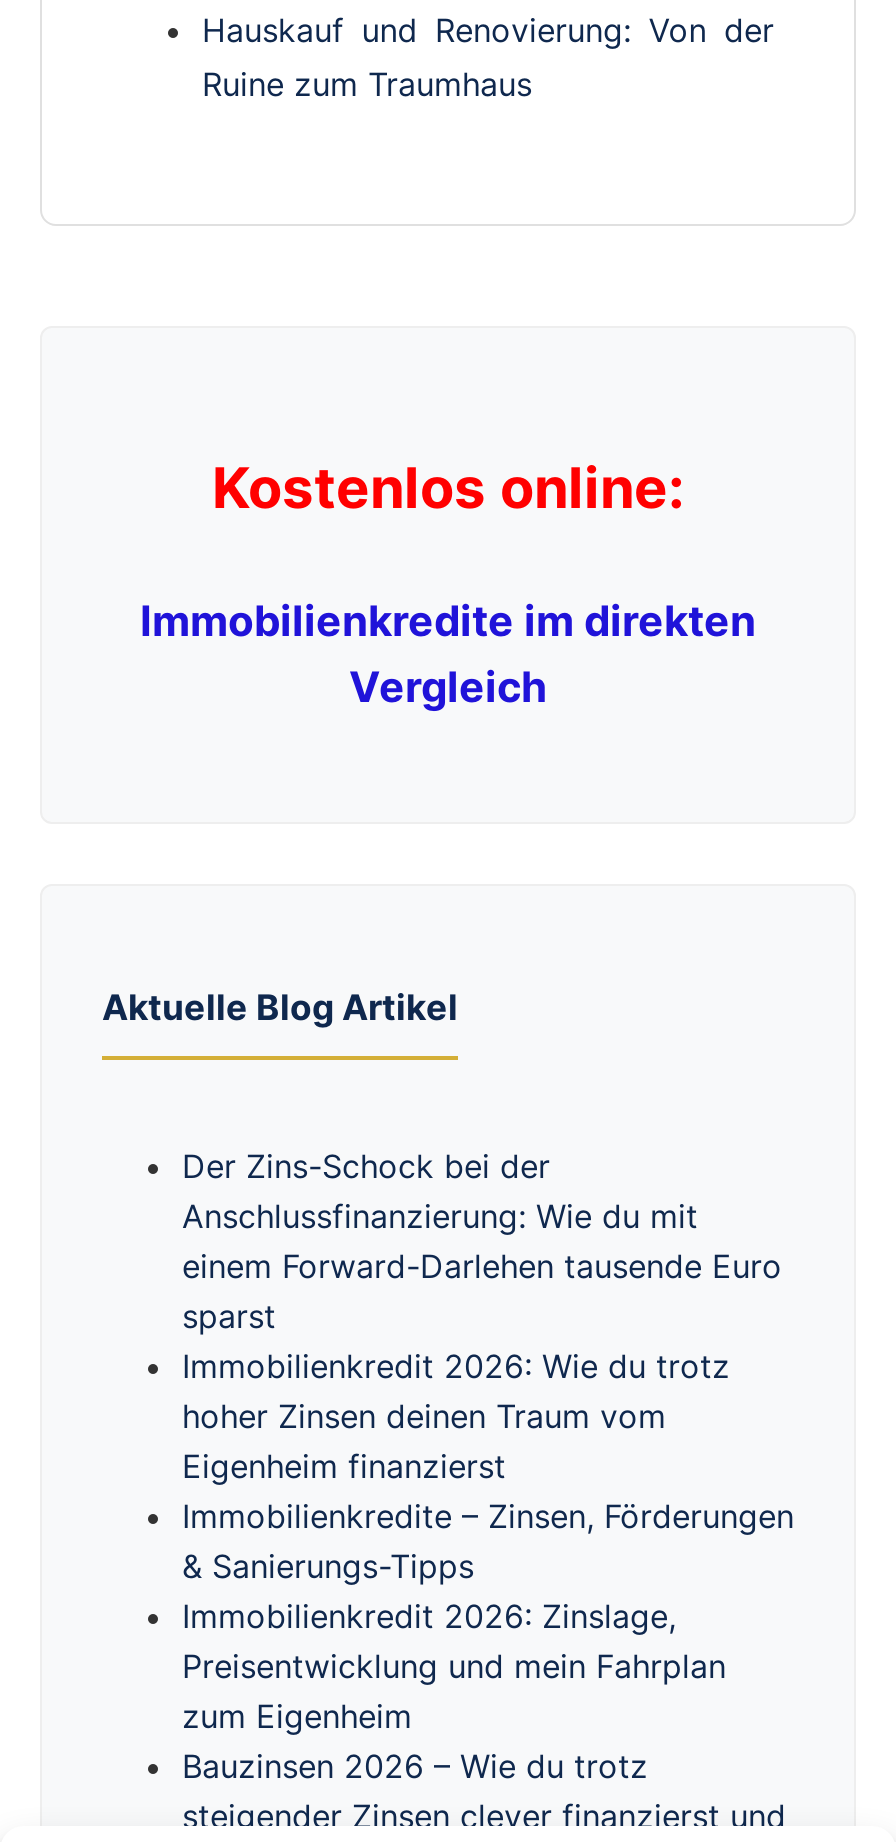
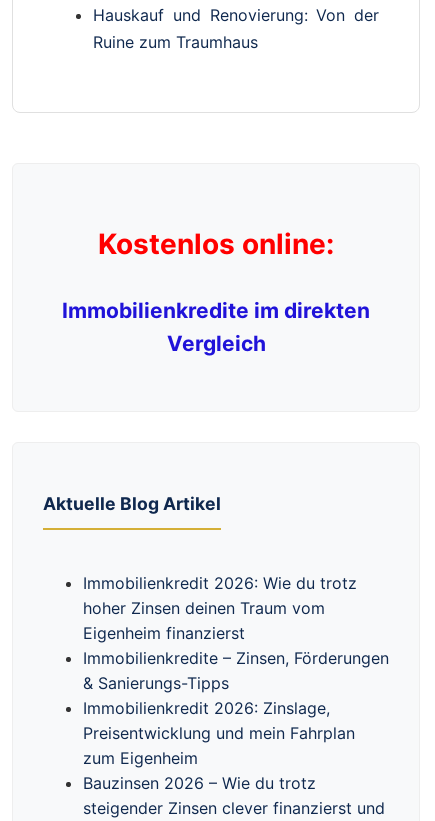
[182,1147,782,1337] Der Zins-Schock bei der | Anschlussfinanzierung: Wie du mit | einem Forward-Darlehen tausende Euro | sparst -> none

